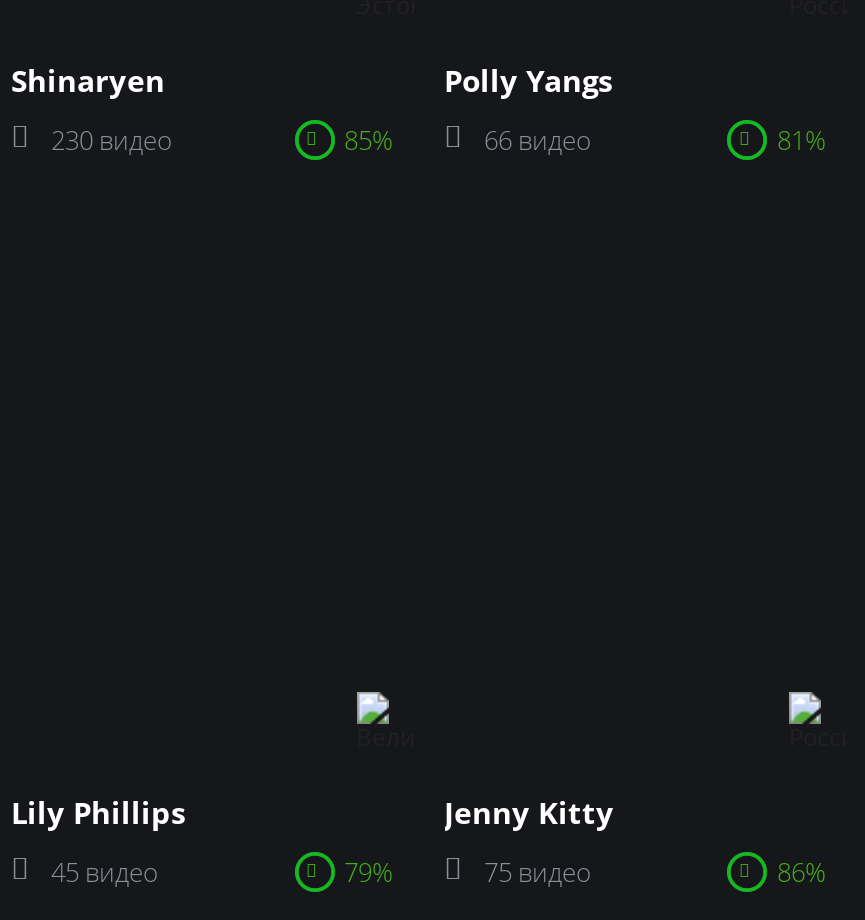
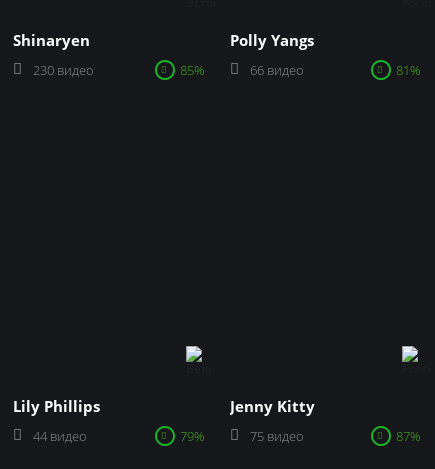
[51,853,159,889] 45 видео -> [33,426,87,444] 44 видео
[777,853,827,889] 86% -> [396,426,421,444] 87%

